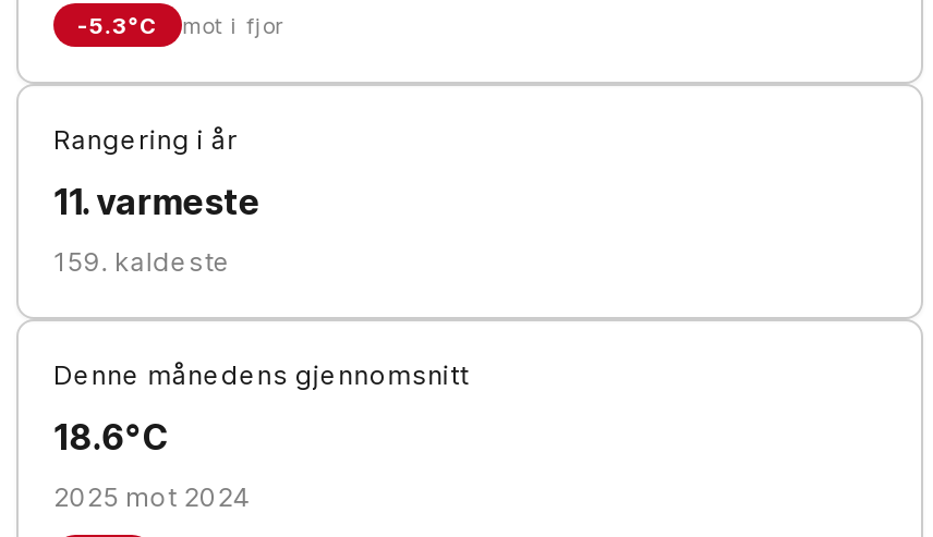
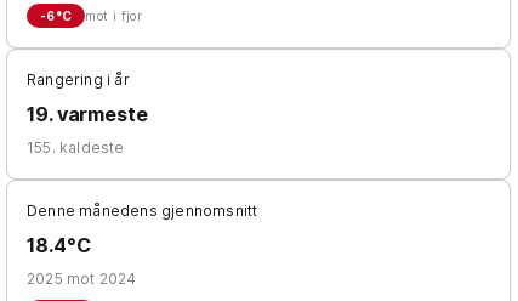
[77,12,284,38] -5.3°C mot i fjor -> [40,8,142,23] -6°C mot i fjor
[53,180,260,223] 11. varmeste -> [27,102,148,126] 19. varmeste
[53,245,231,278] 159. kaldeste -> [27,138,124,157] 155. kaldeste
[53,415,168,459] 18.6°C -> [27,233,90,257] 18.4°C

